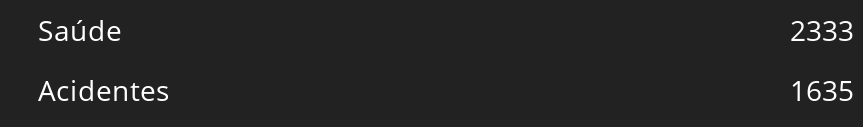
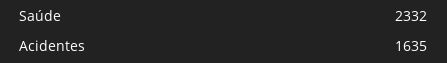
[790,10,854,48] 2333 -> [395,6,427,25] 2332

